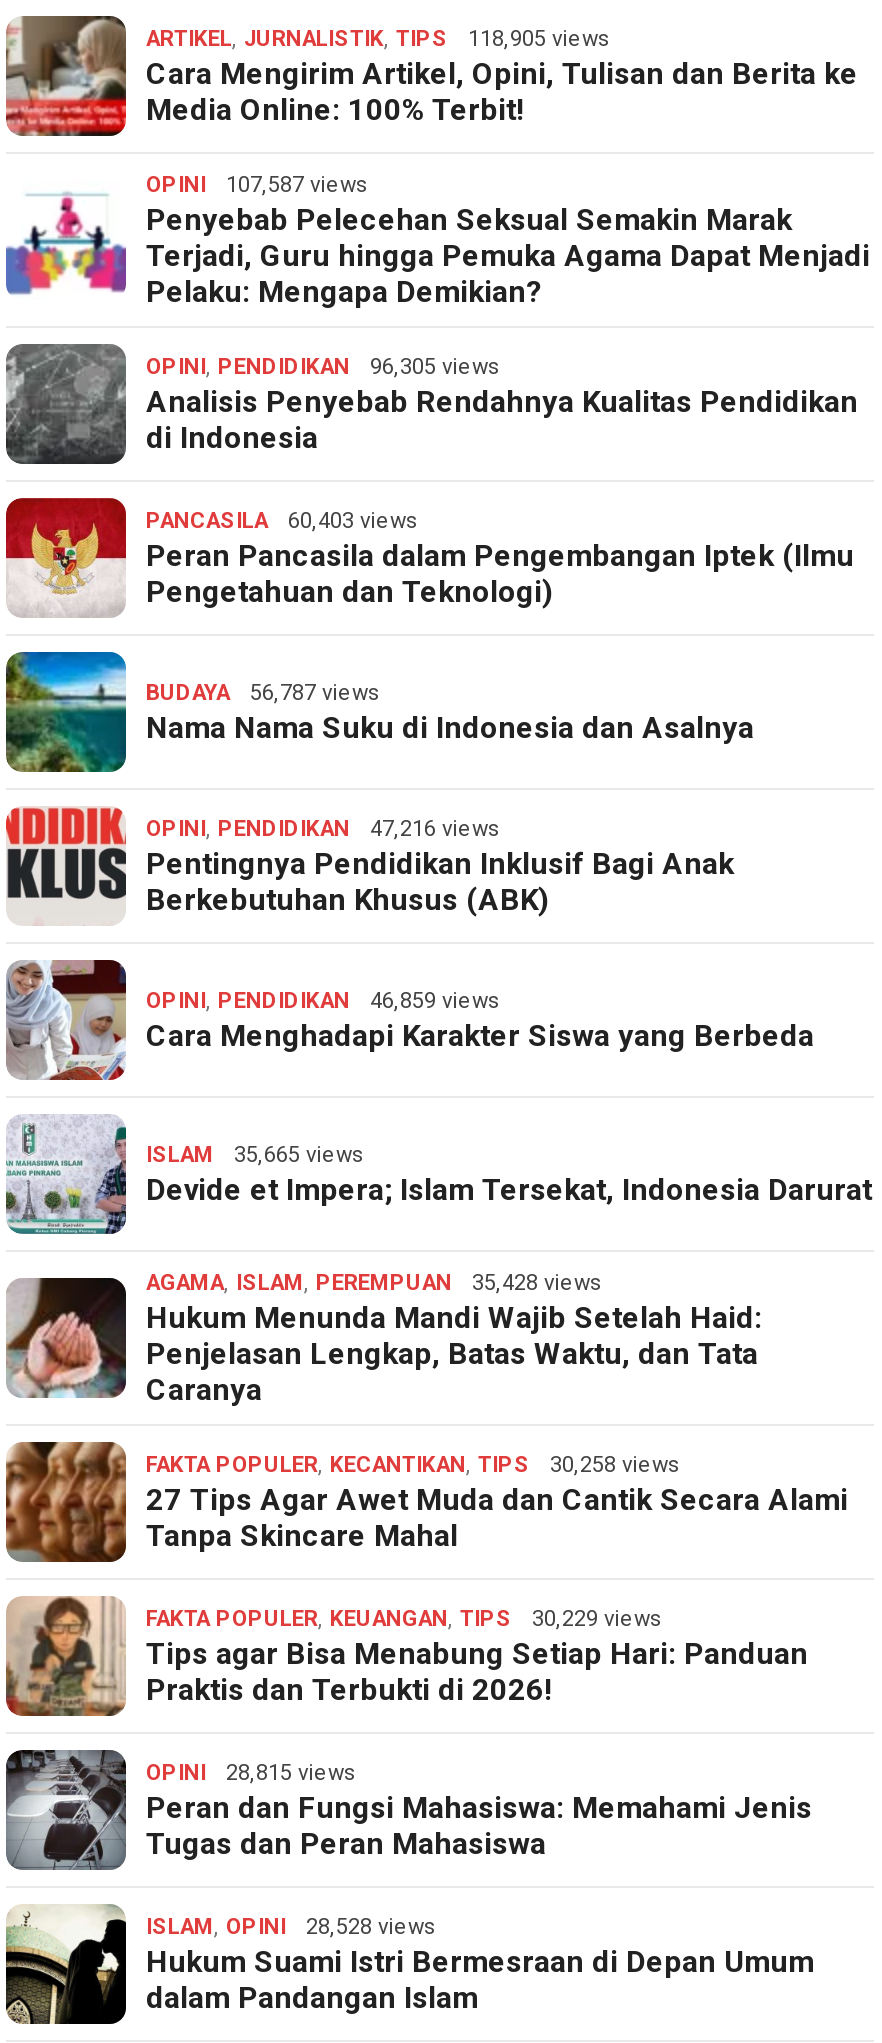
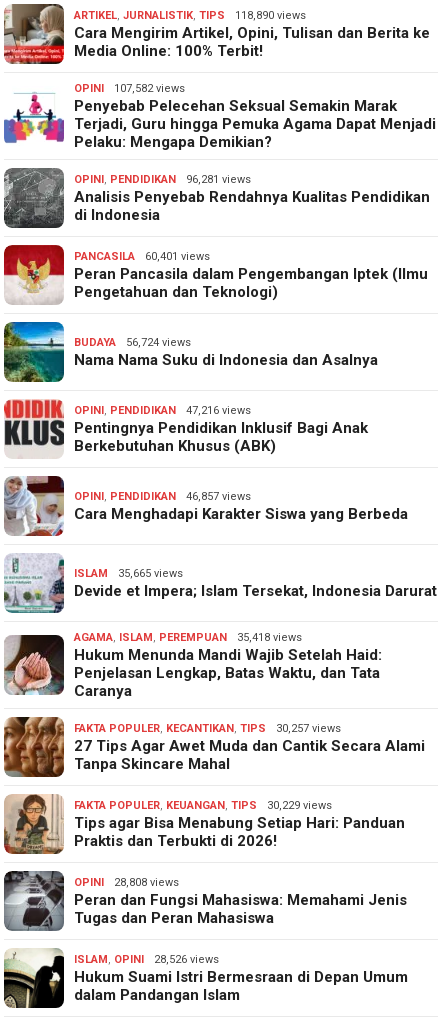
[146,27,610,53] ARTIKEL, JURNALISTIK, TIPS 118,905 views -> [74,9,306,22] ARTIKEL, JURNALISTIK, TIPS 118,890 views
[146,173,368,199] OPINI 107,587 views -> [74,82,185,95] OPINI 107,582 views
[146,355,500,381] OPINI, PENDIDIKAN 96,305 views -> [74,173,251,186] OPINI, PENDIDIKAN 96,281 views
[146,509,418,535] PANCASILA 60,403 views -> [74,250,210,263] PANCASILA 60,401 views
[146,681,380,707] BUDAYA 56,787 views -> [74,336,191,349] BUDAYA 56,724 views
[146,989,500,1015] OPINI, PENDIDIKAN 46,859 views -> [74,490,251,503] OPINI, PENDIDIKAN 46,857 views
[146,1271,602,1297] AGAMA, ISLAM, PEREMPUAN 35,428 views -> [74,631,302,644] AGAMA, ISLAM, PEREMPUAN 35,418 views
[146,1453,680,1479] FAKTA POPULER, KECANTIKAN, TIPS 30,258 views -> [74,722,341,735] FAKTA POPULER, KECANTIKAN, TIPS 30,257 views
[146,1761,356,1787] OPINI 28,815 views -> [74,876,179,889] OPINI 28,808 views
[146,1915,436,1941] ISLAM, OPINI 28,528 views -> [74,953,219,966] ISLAM, OPINI 28,526 views

